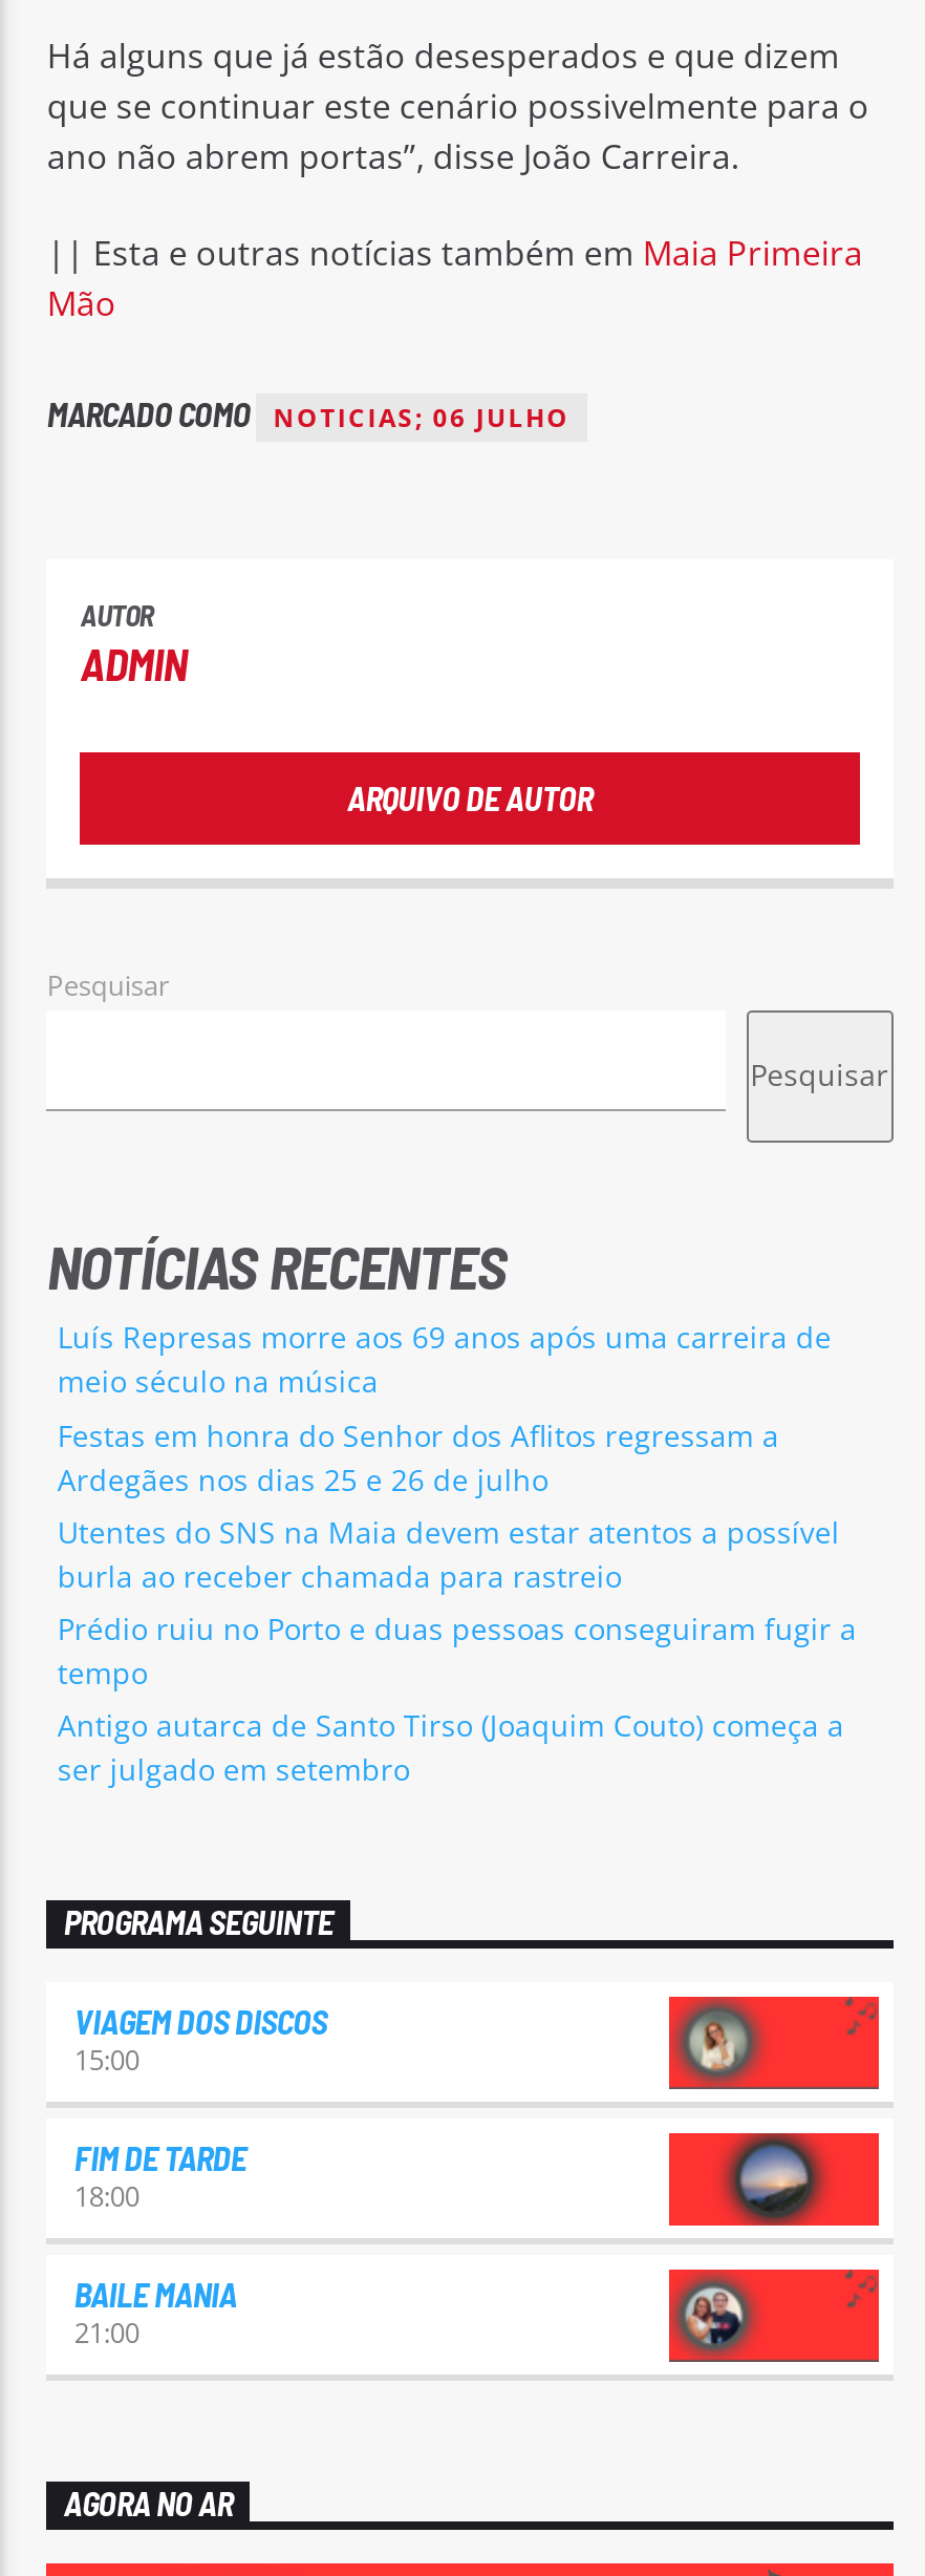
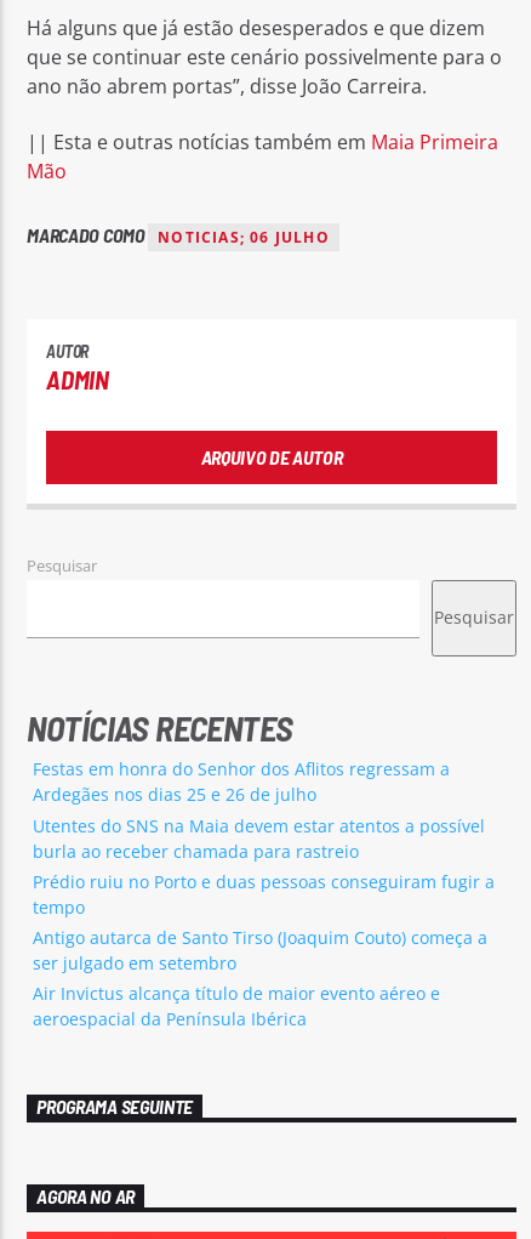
[57,1317,831,1401] Luís Represas morre aos 69 anos após uma carreira de | meio século na música -> none
none -> [33,982,441,1030] Air Invictus alcança título de maior evento aéreo e | aeroespacial da Península Ibérica
[74,2002,327,2352] VIAGEM DOS DISCOS | 15:00 | FIM DE TARDE | 18:00 | BAILE MANIA | 21:00 -> none
[667,1995,881,2091] [image] -> none
[667,2131,881,2228] [image] -> none

